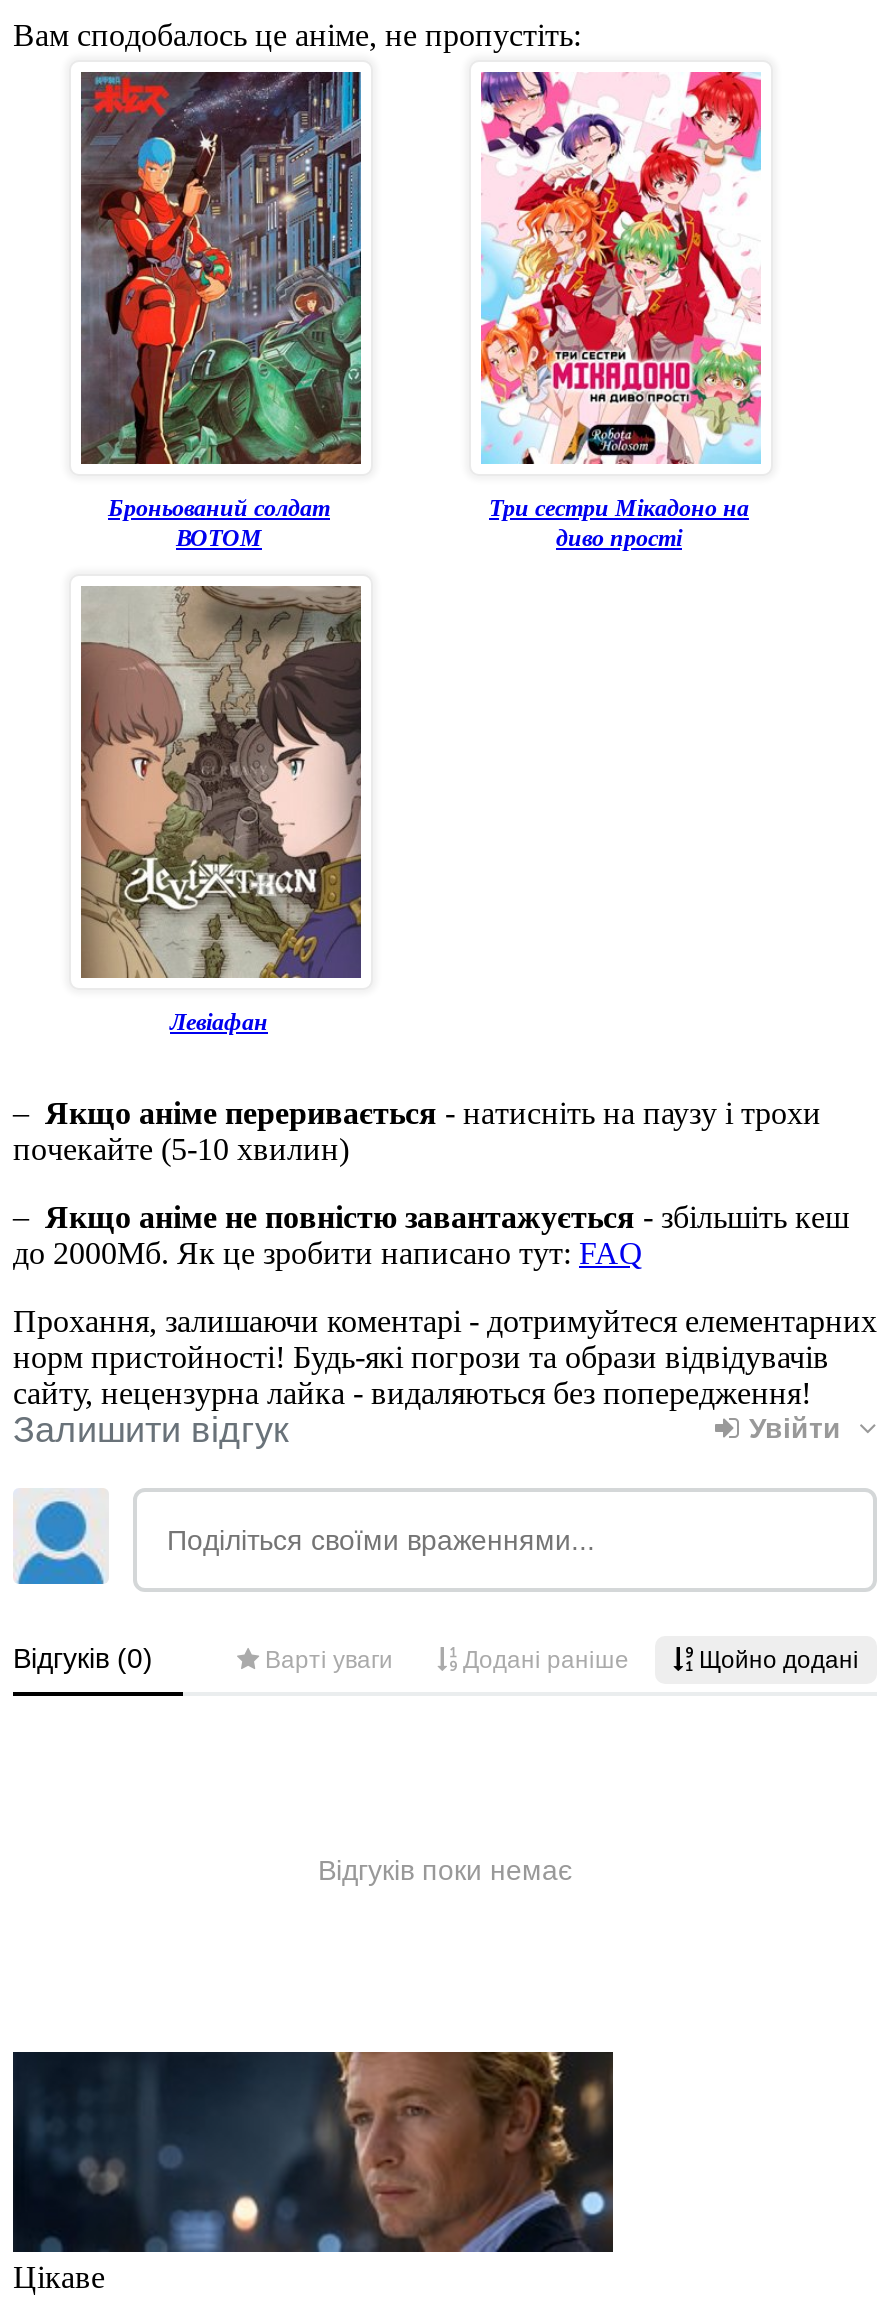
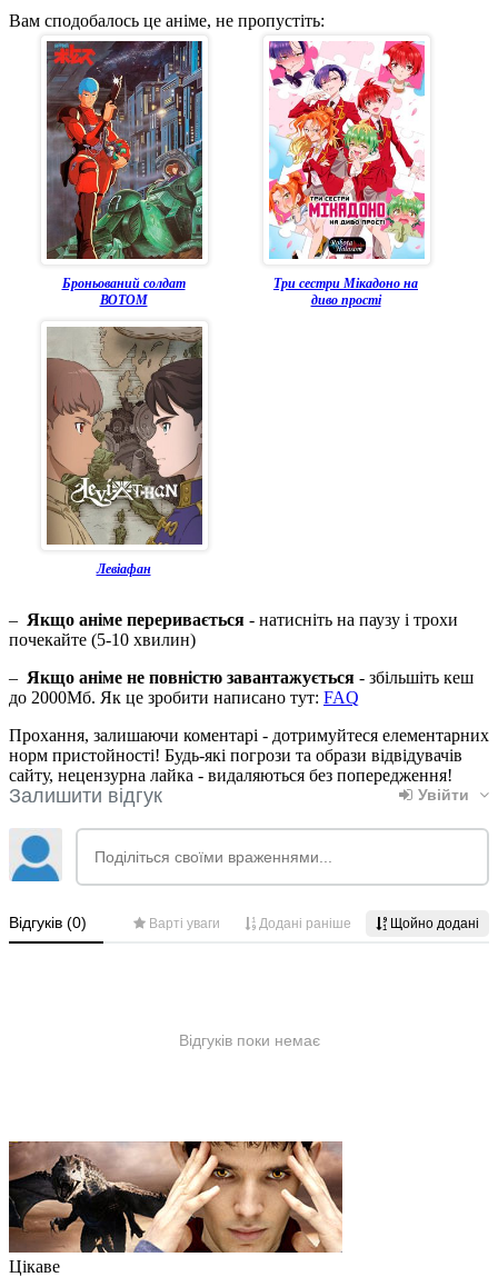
[11,2050,615,2254] [image] -> [8,1140,343,1254] [image]

